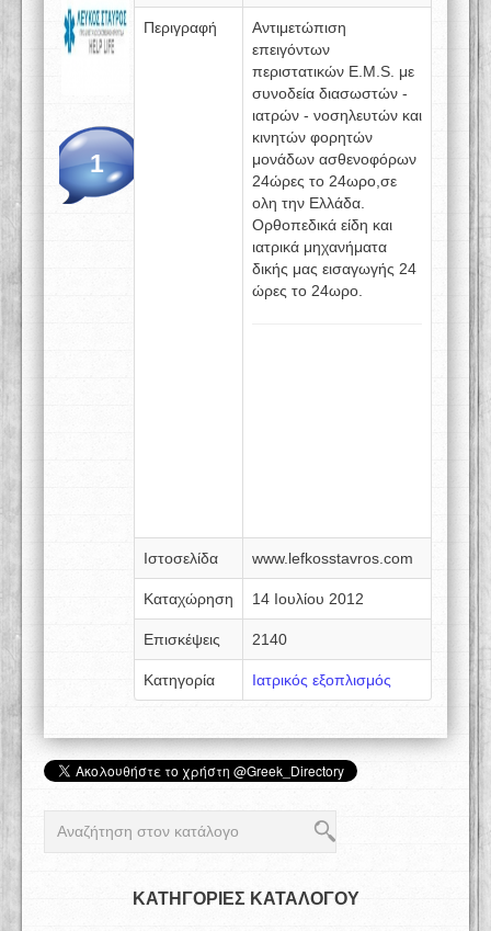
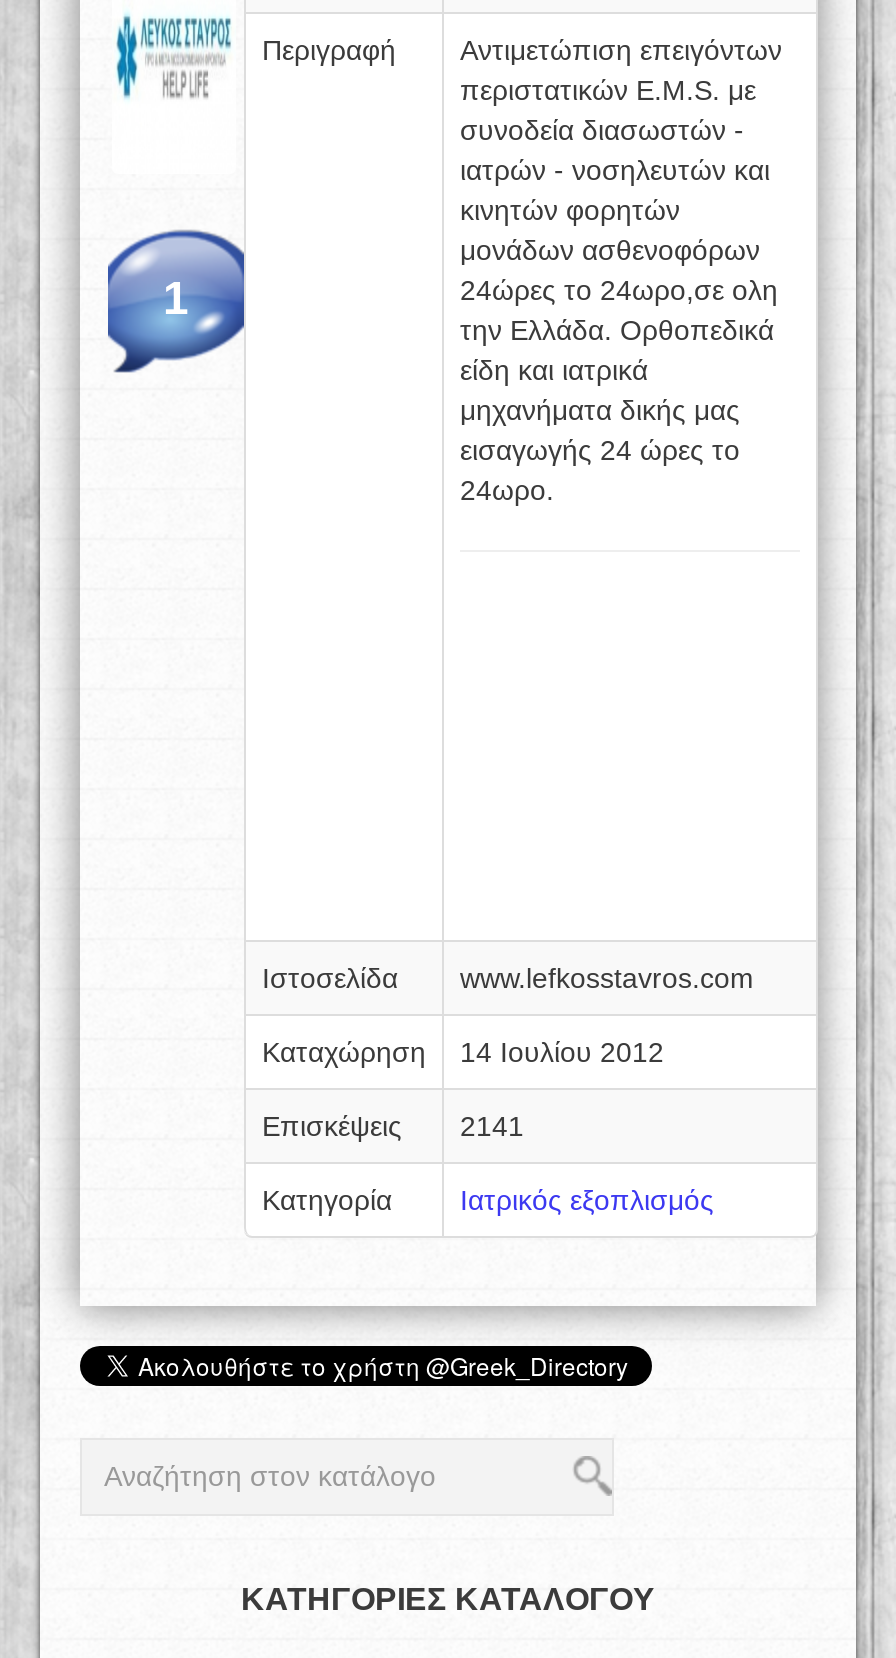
[144,631,287,648] Επισκέψεις 2140 -> [262,1110,524,1142] Επισκέψεις 2141

